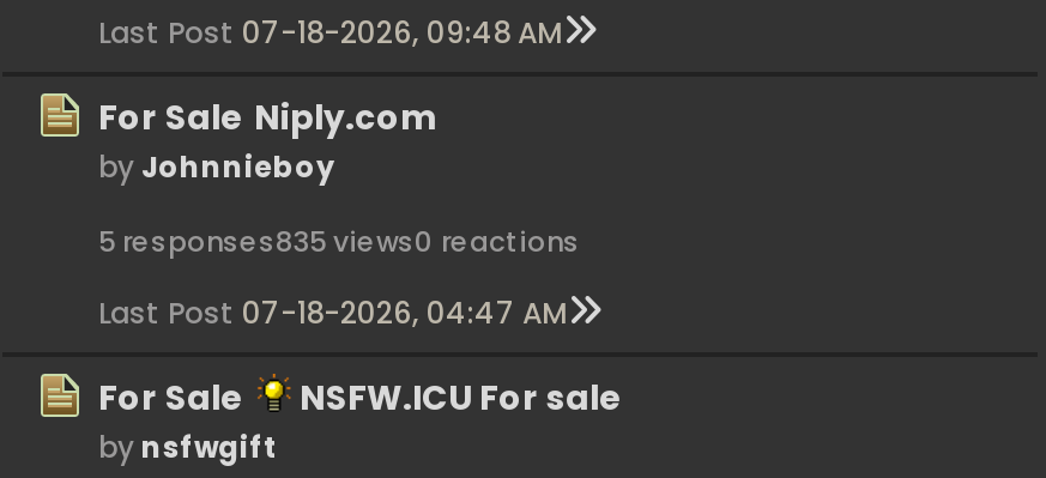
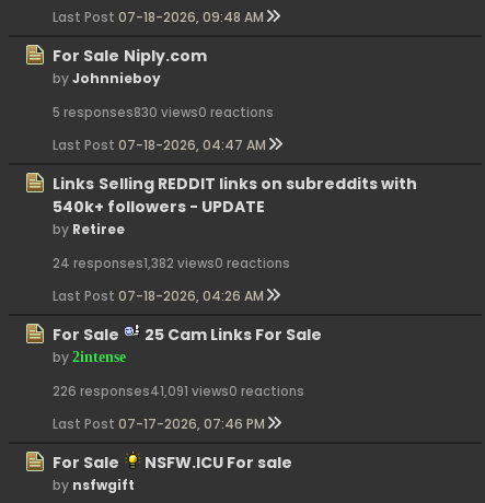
[98,223,580,261] 5 responses835 views0 reactions -> [53,104,274,121] 5 responses830 views0 reactions
none -> [53,173,417,433] Links Selling REDDIT links on subreddits with | 540k+ followers - UPDATE | by Retiree | 24 responses1,382 views0 reactions | Last Post 07-18-2026, 04:26 AM | For Sale | 25 Cam Links For Sale | by 2intense | 226 responses41,091 views0 reactions | Last Post 07-17-2026, 07:46 PM

